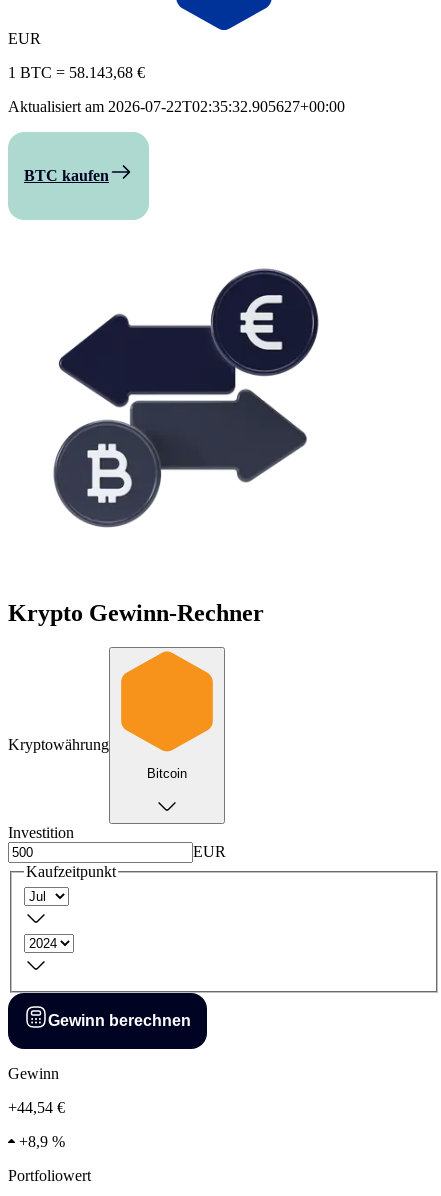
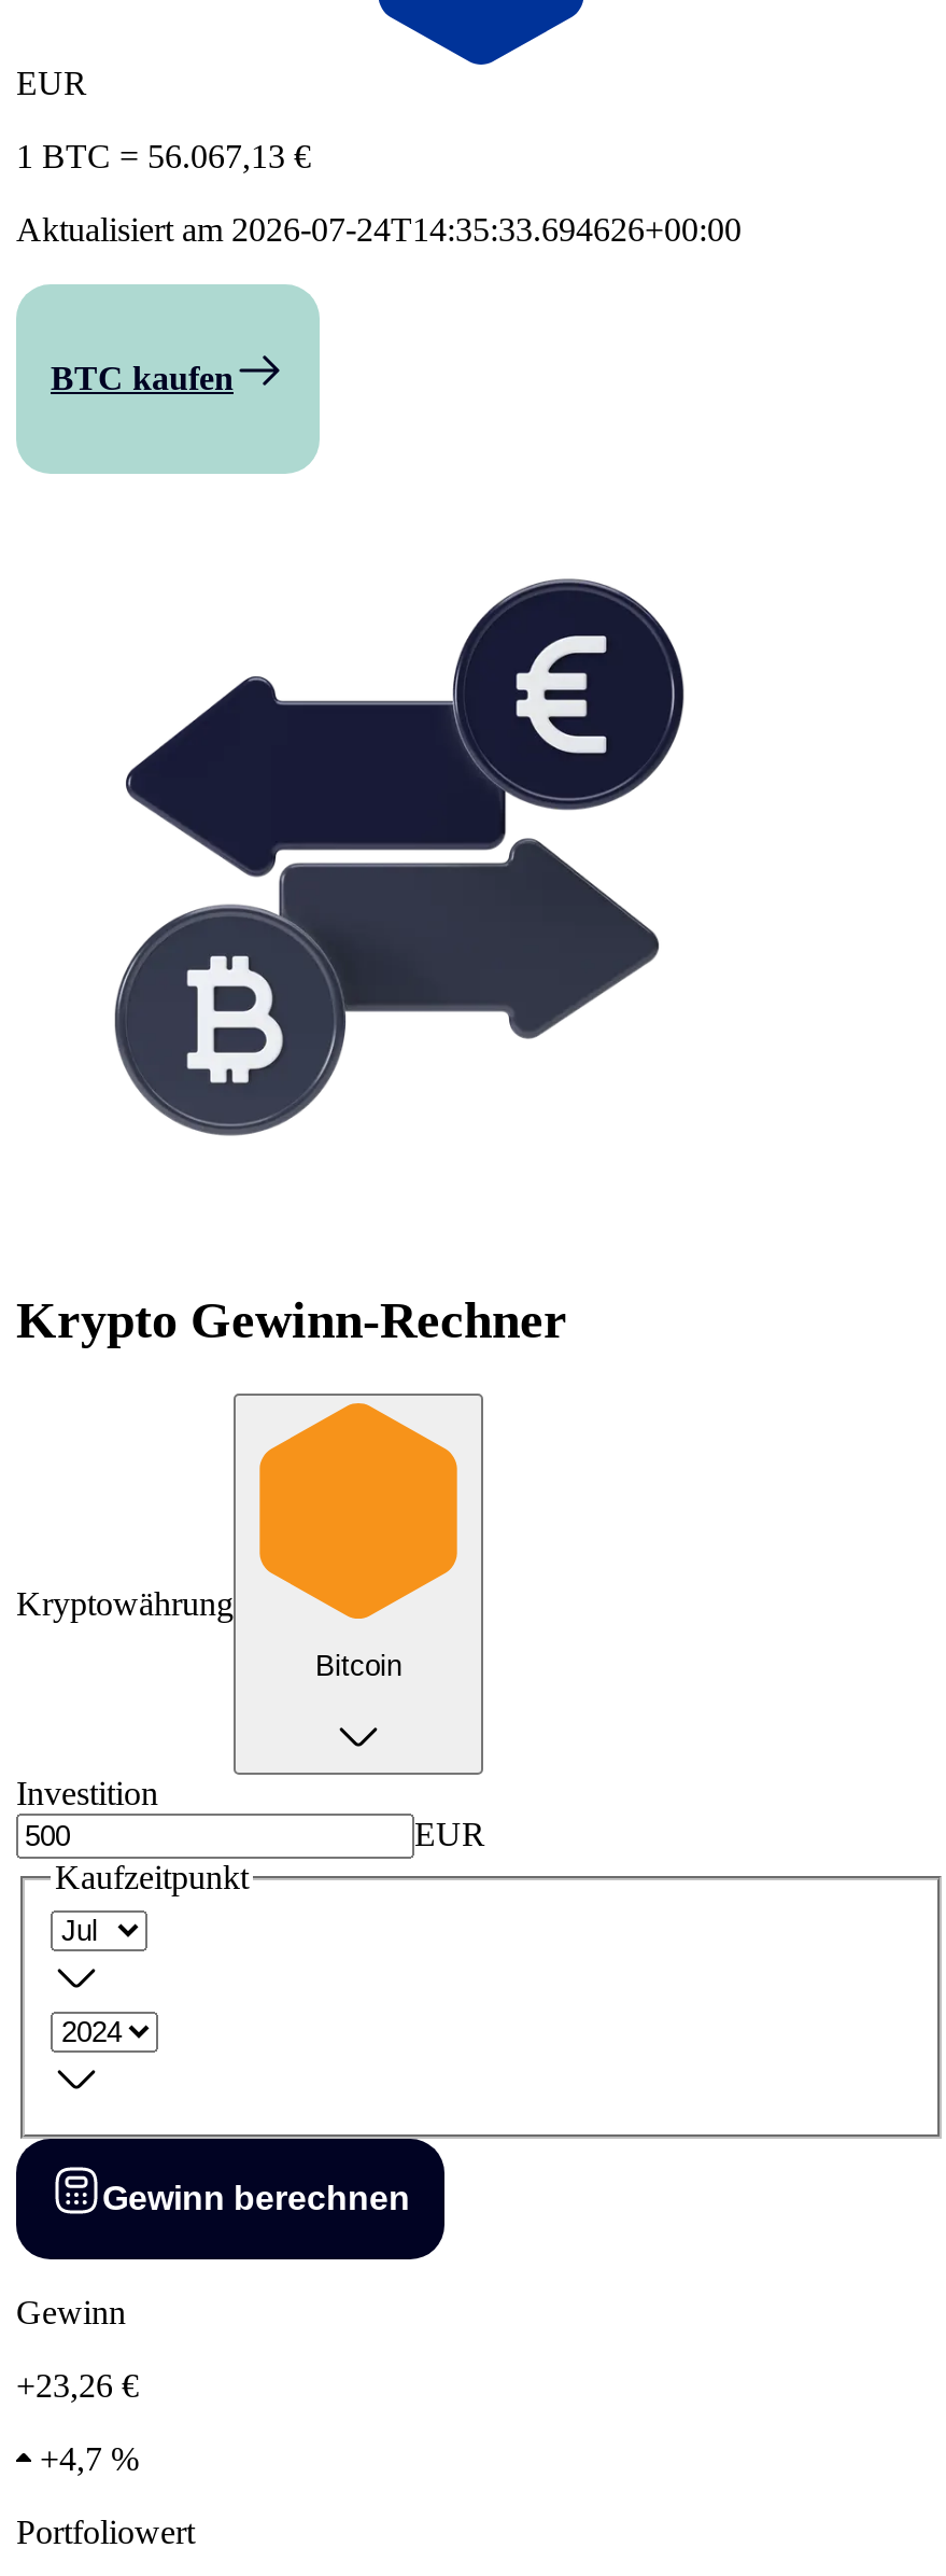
[8,64,145,81] 1 BTC = 58.143,68 € -> [16,137,311,174] 1 BTC = 56.067,13 €
[8,98,345,115] Aktualisiert am 2026-07-22T02:35:32.905627+00:00 -> [16,211,742,247] Aktualisiert am 2026-07-24T14:35:33.694626+00:00
[8,1099,65,1116] +44,54 € -> [16,2367,139,2403] +23,26 €
[19,1133,65,1150] +8,9 % -> [40,2440,139,2477] +4,7 %

